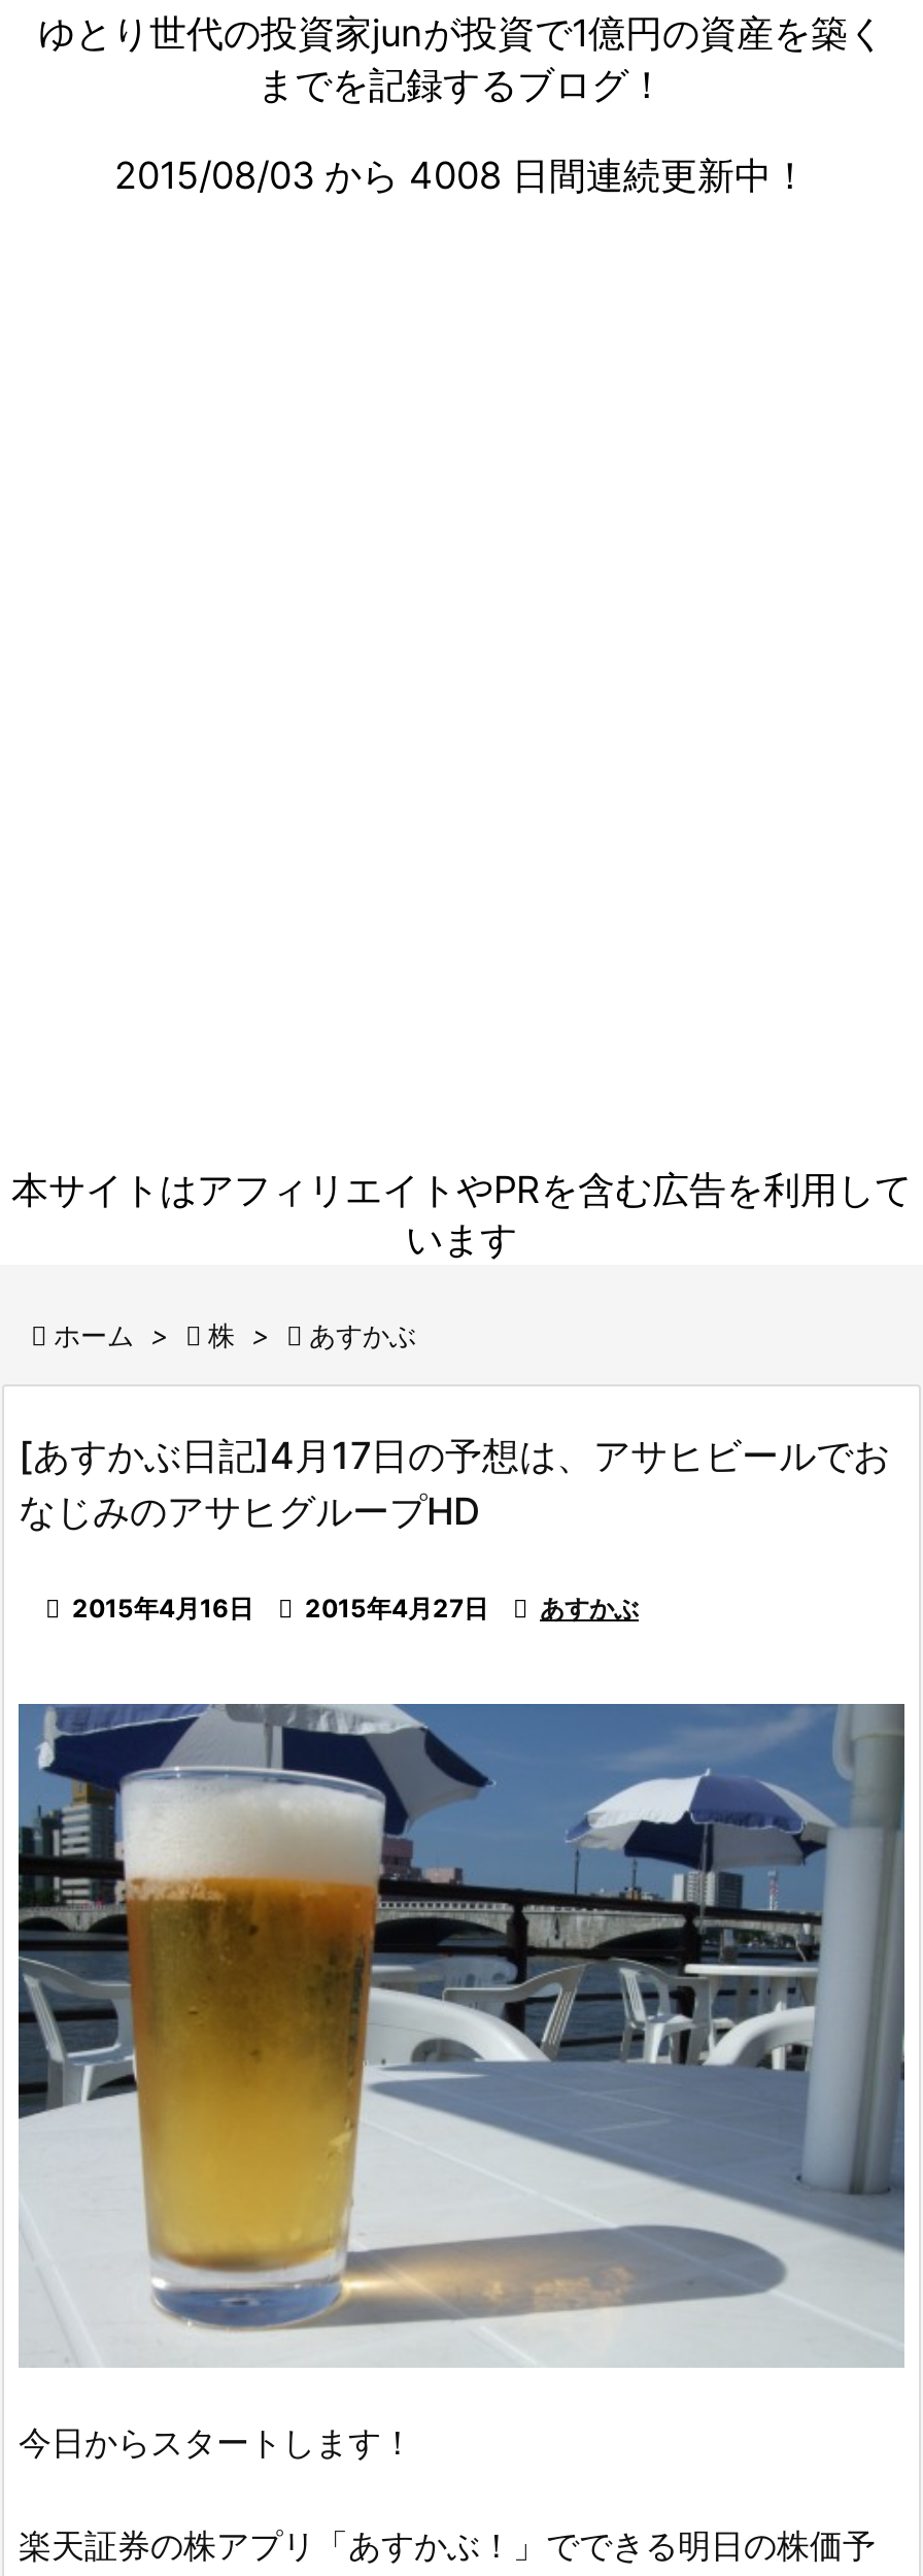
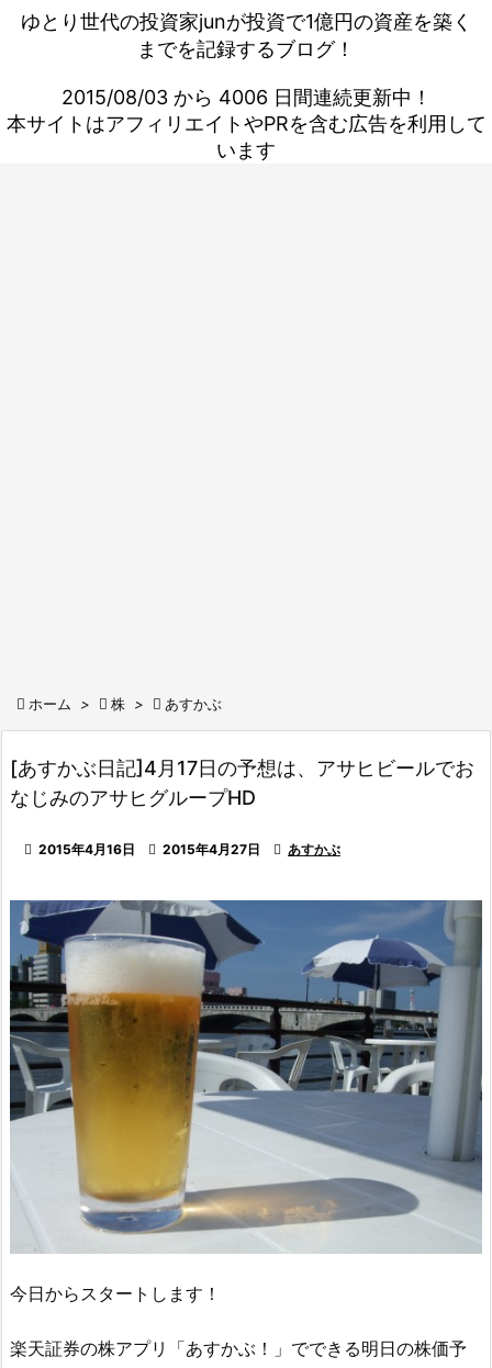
[114,154,809,197] 2015/08/03 から 4008 日間連続更新中！ -> [61,86,431,109] 2015/08/03 から 4006 日間連続更新中！
moved [11,1168,912,1261] -> [6,112,486,161]: 本サイトはアフィリエイトやPRを含む広告を利用して | います

